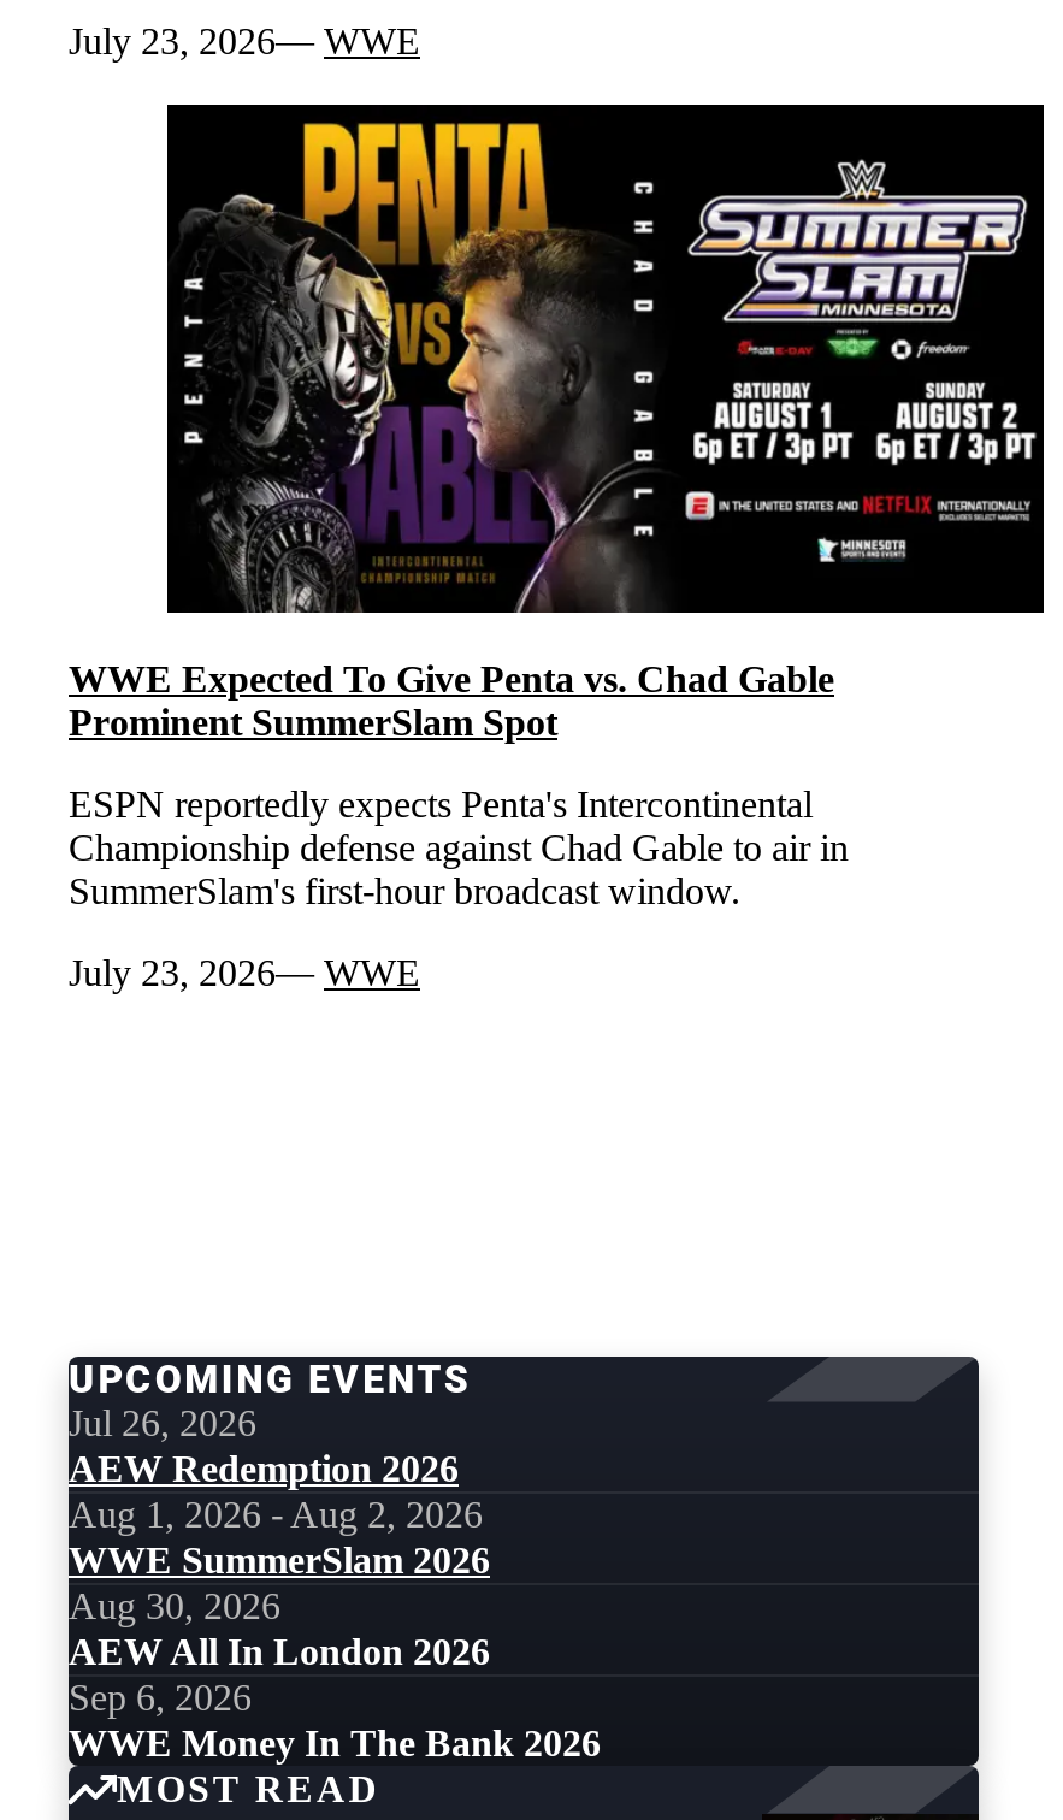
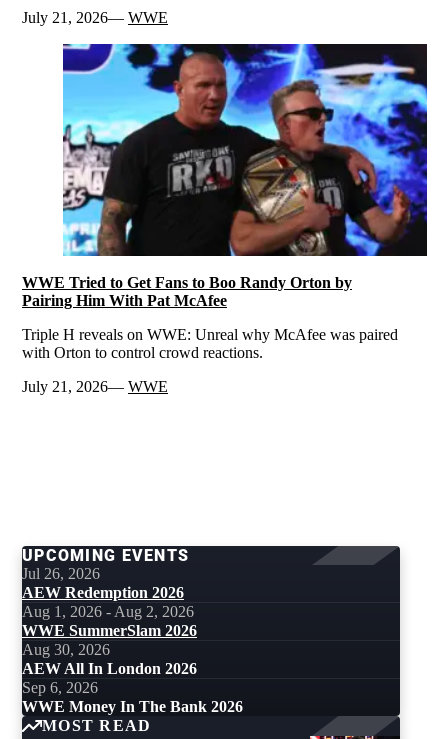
[69,20,420,61] July 23, 2026 WWE -> [22,9,168,26] July 21, 2026 WWE
[69,102,1046,742] [image] | WWE Expected To Give Penta vs. Chad Gable | Prominent SummerSlam Spot -> [22,43,428,309] [image] | WWE Tried to Get Fans to Boo Randy Orton by | Pairing Him With Pat McAfee
[69,783,849,910] ESPN reportedly expects Penta's Intercontinental | Championship defense against Chad Gable to air in | SummerSlam's first-hour broadcast window. -> [22,326,398,361] Triple H reveals on WWE: Unreal why McAfee was paired | with Orton to control crowd reactions.
[69,951,420,992] July 23, 2026 WWE -> [22,378,168,395] July 21, 2026 WWE

